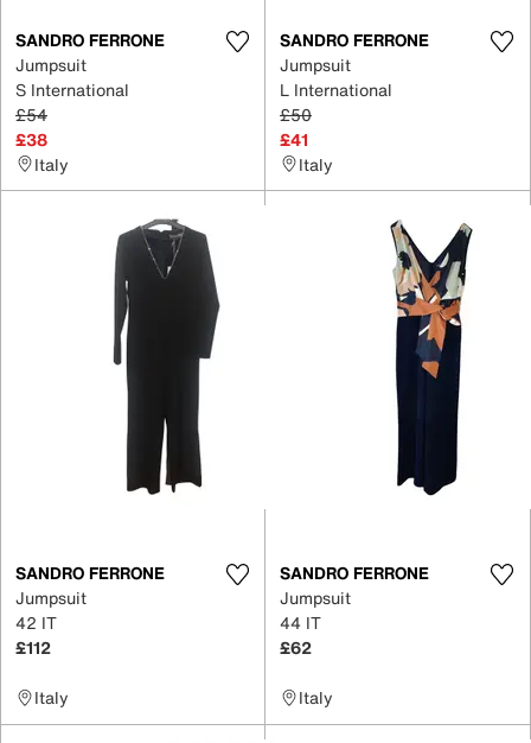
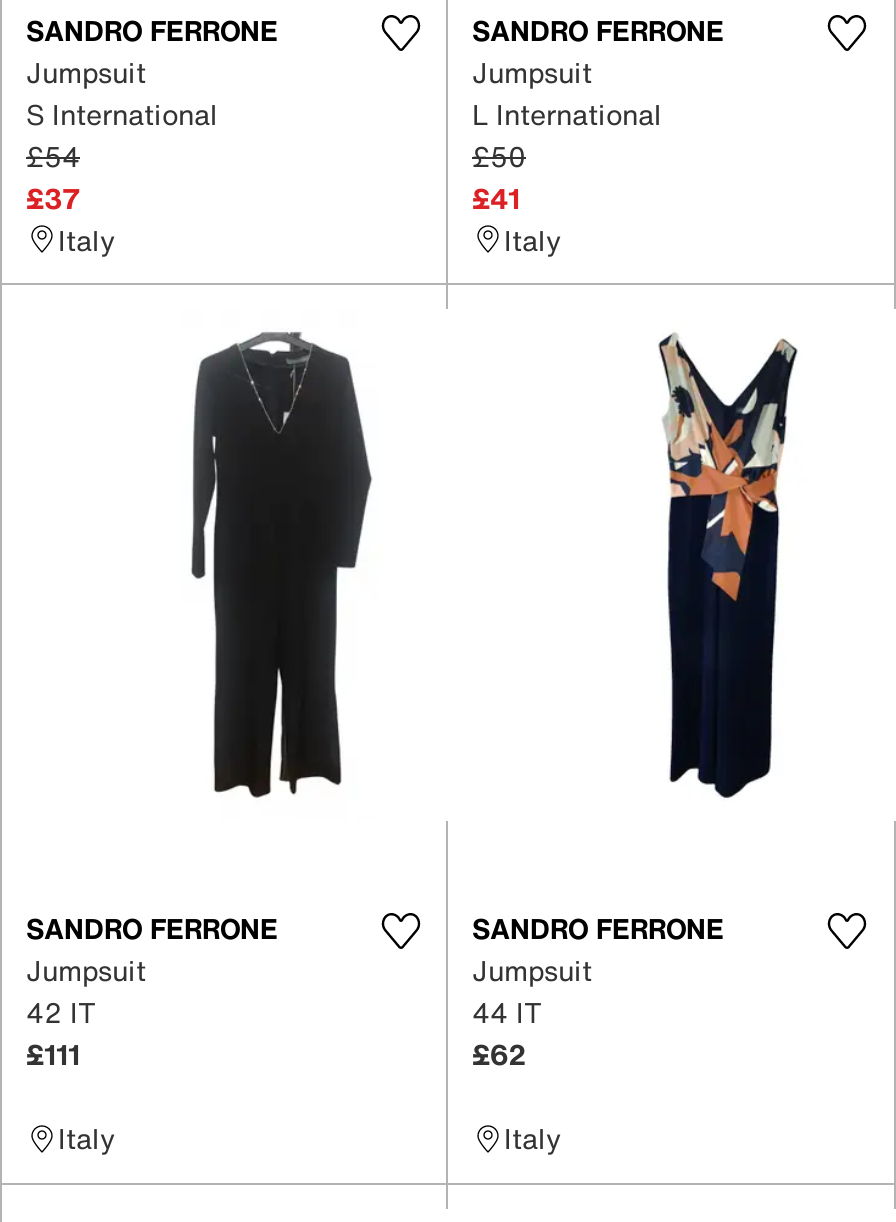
[15,126,47,151] £38 -> [26,176,80,218] £37
[15,635,51,660] £112 -> [26,1033,80,1075] £111

